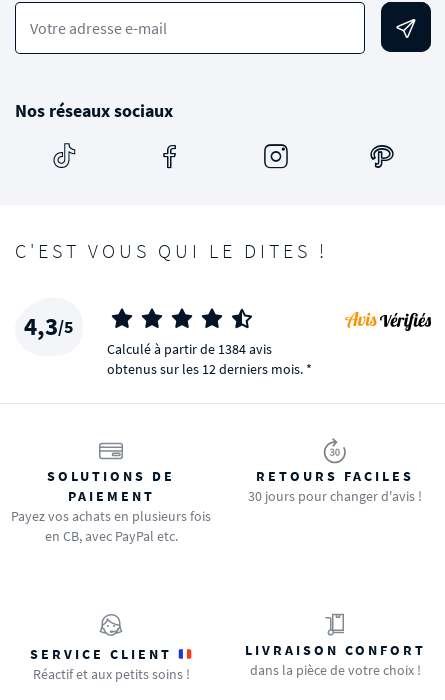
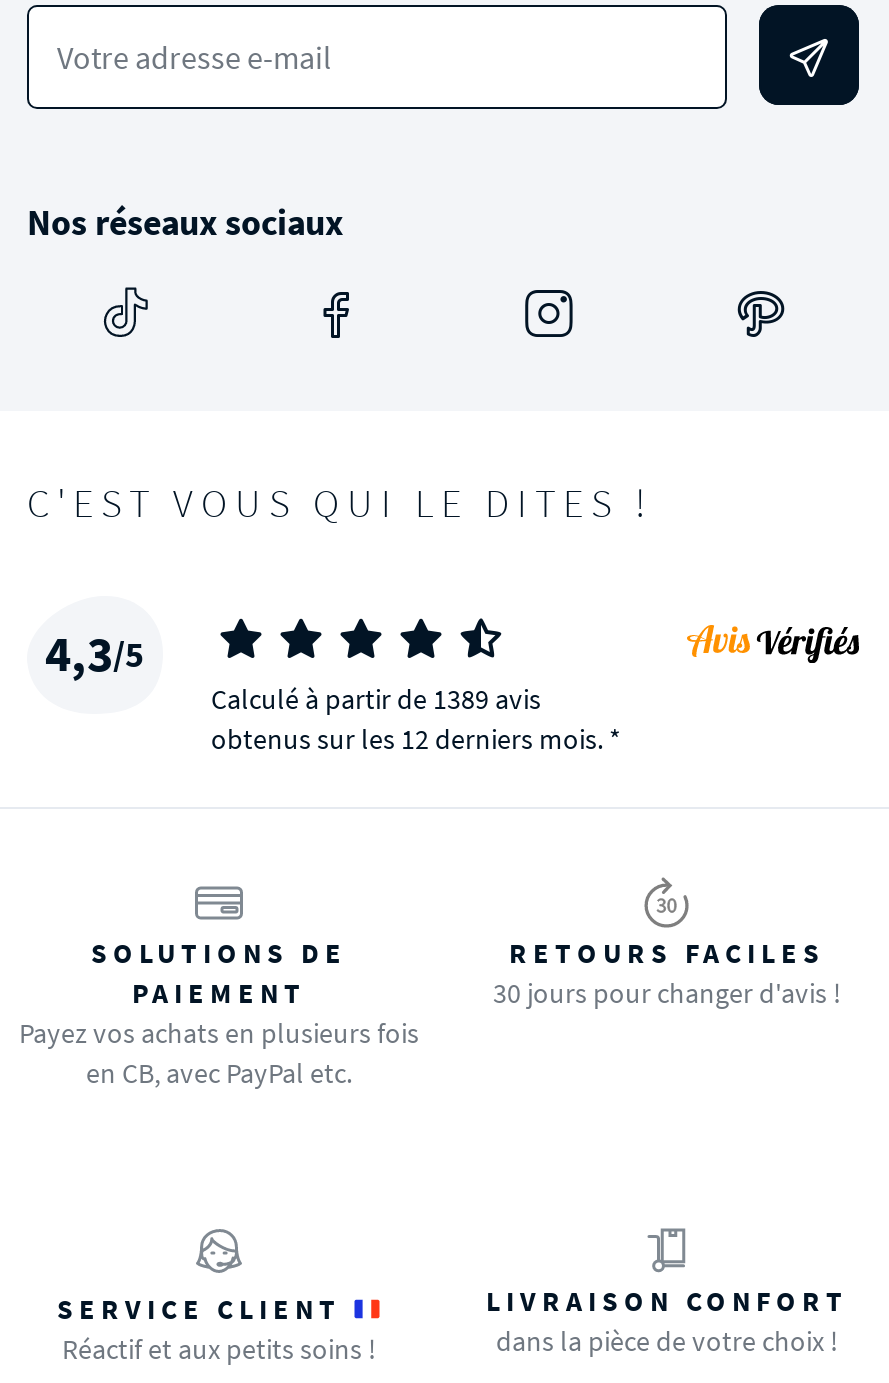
[107,340,272,358] Calculé à partir de 1384 avis -> [211,680,541,716] Calculé à partir de 1389 avis

